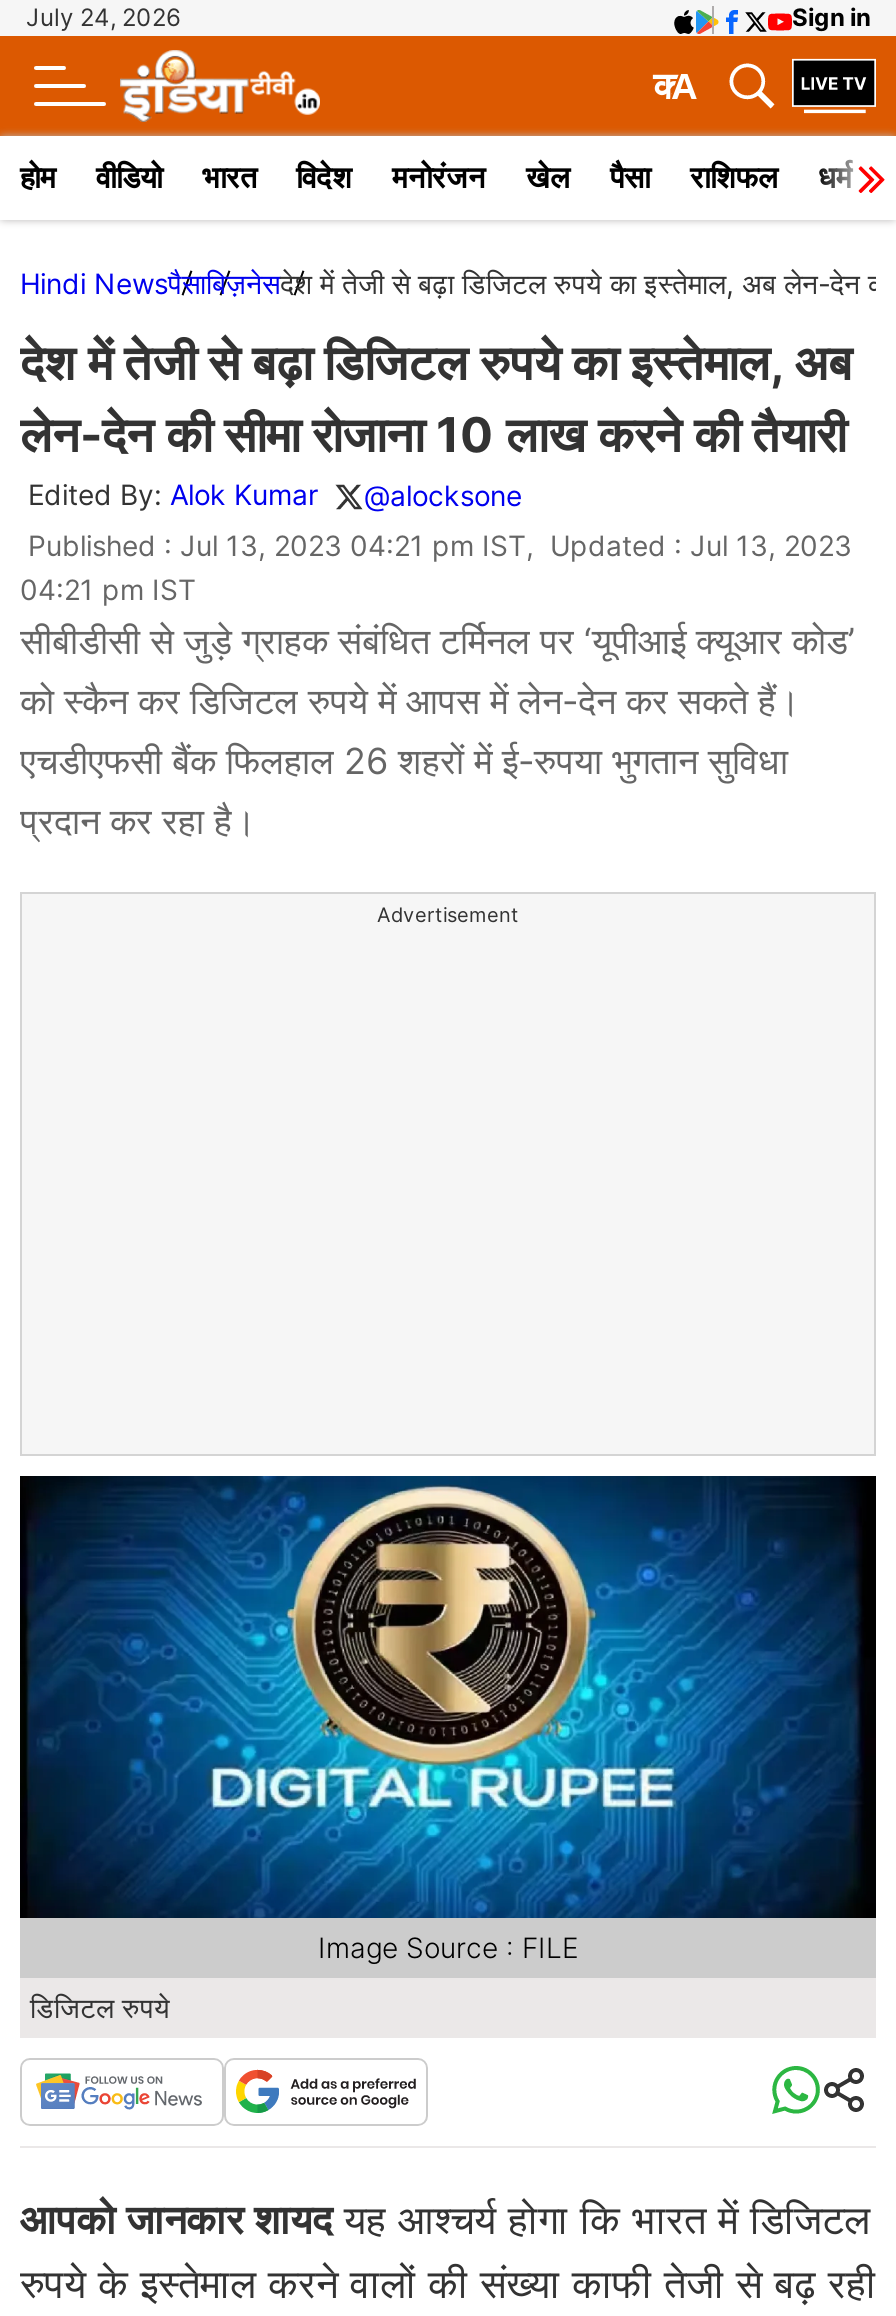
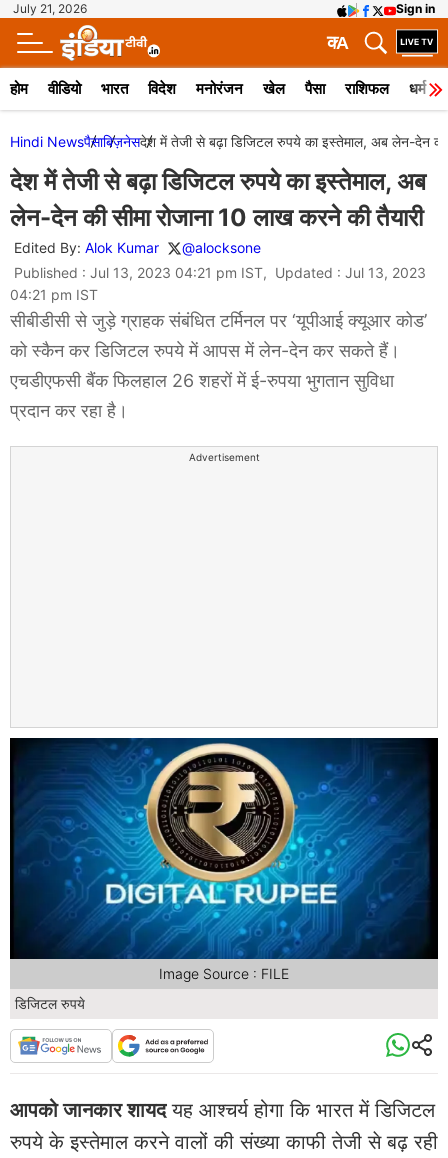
[26,2,180,32] July 24, 2026 -> [13,1,87,16] July 21, 2026

